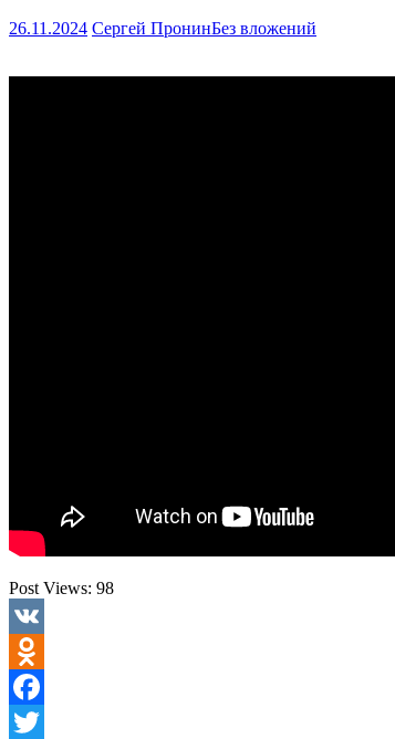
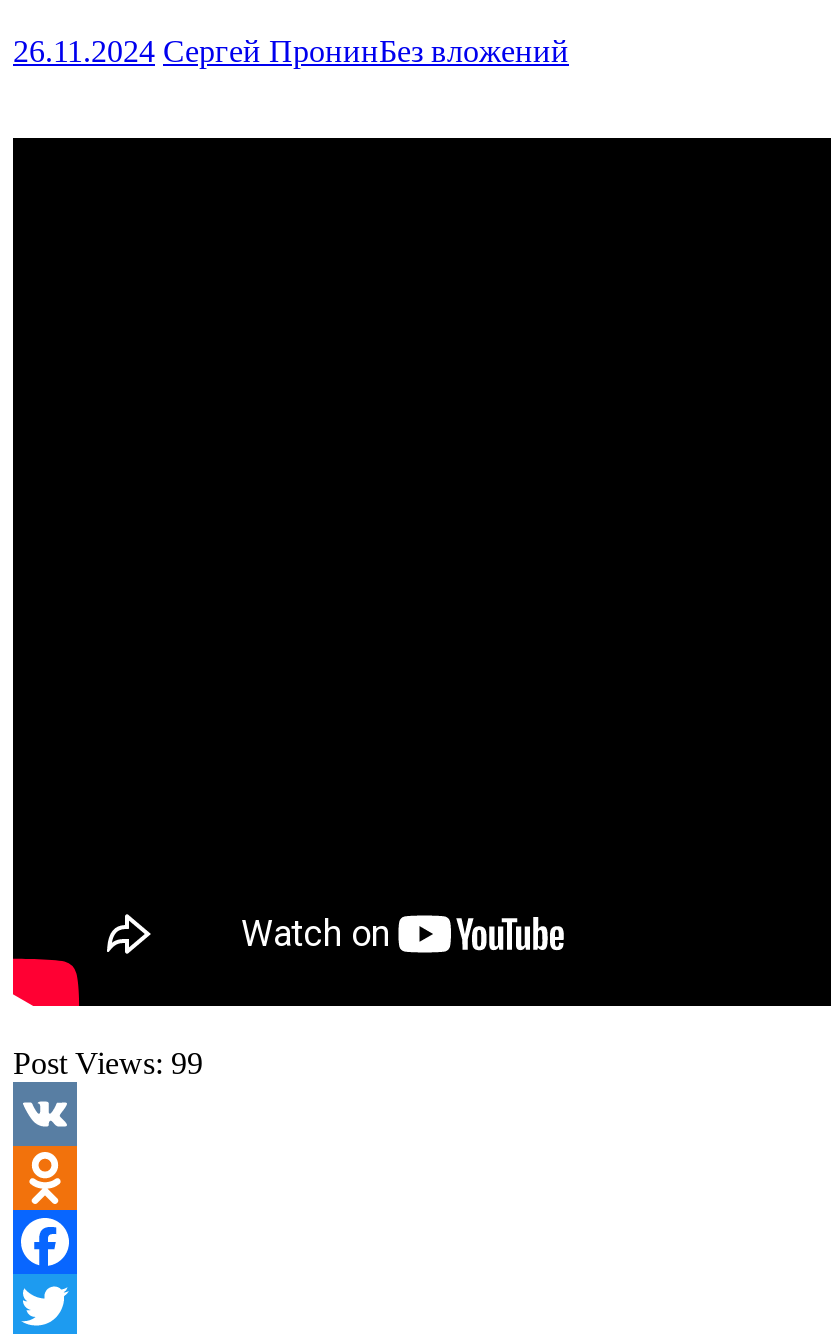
[9,578,114,597] Post Views: 98 -> [13,1046,203,1080] Post Views: 99

